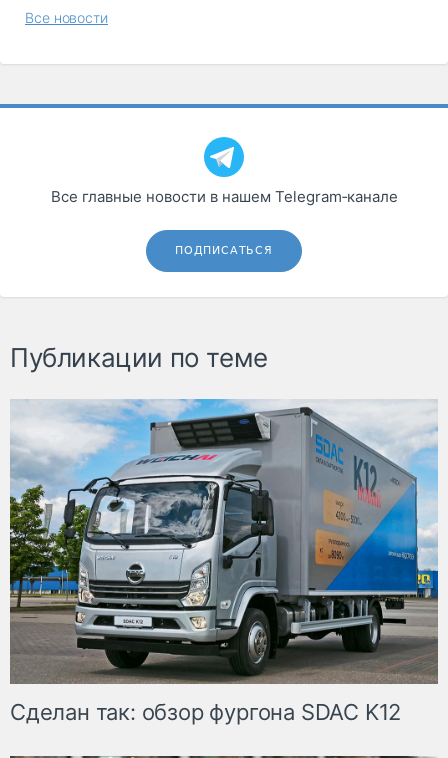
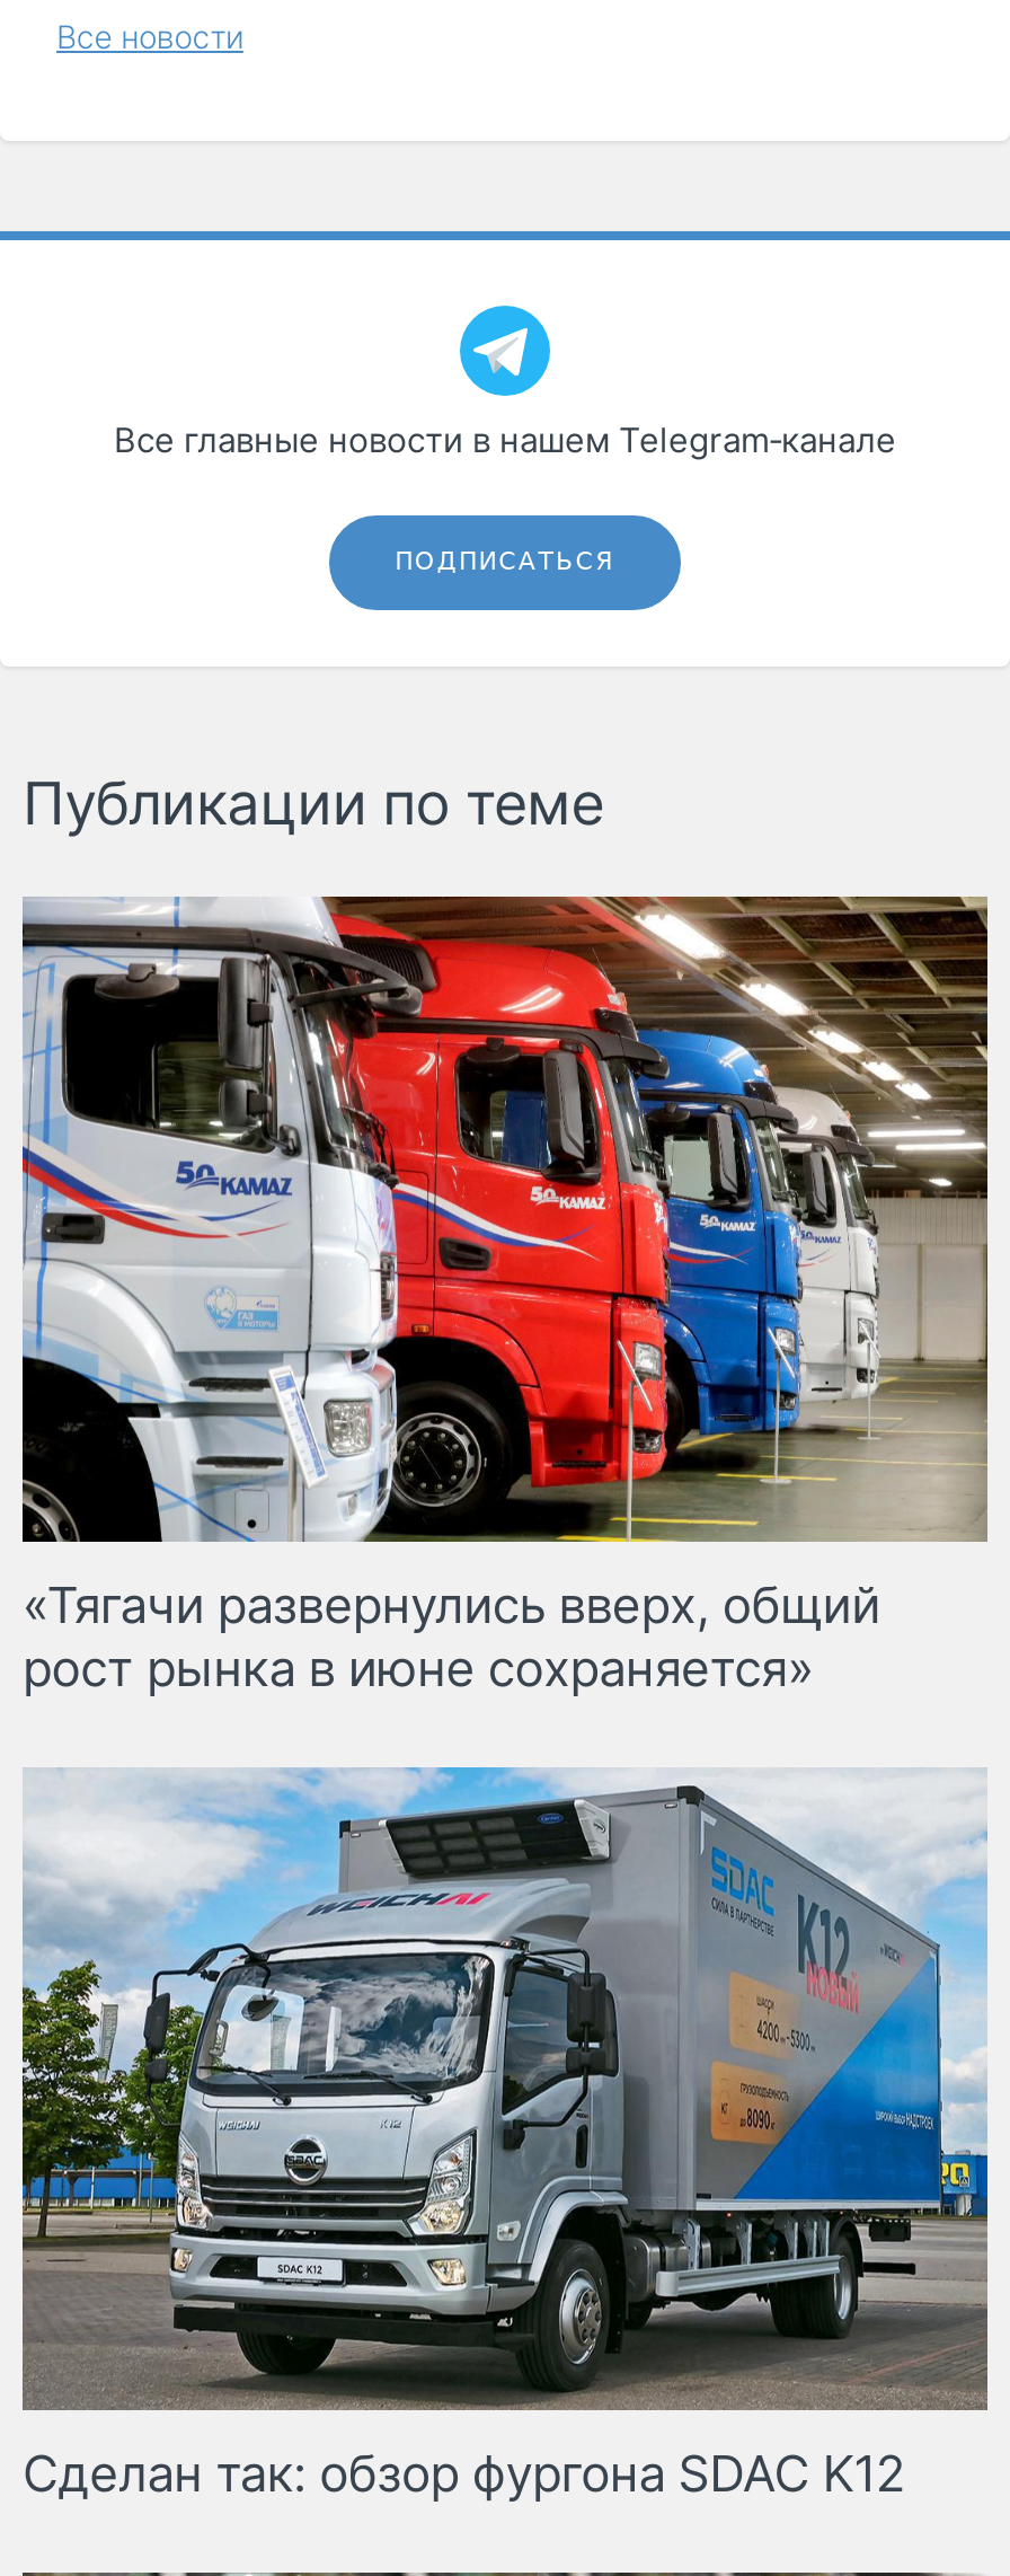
none -> [20,894,990,1696] [image] | «Тягачи развернулись вверх, общий | рост рынка в июне сохраняется»

